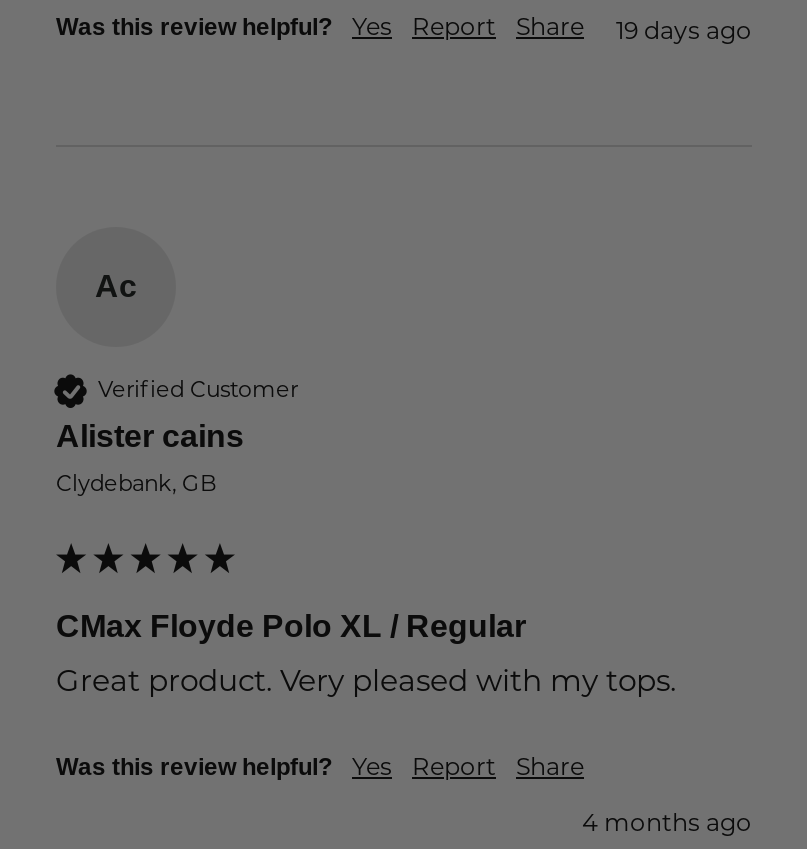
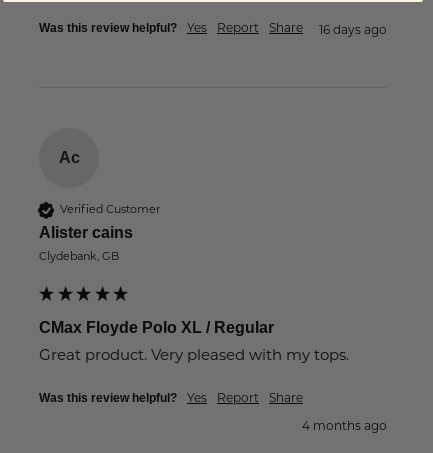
[56,9,752,45] Was this review helpful? Yes Report Share 19 days ago -> [39,19,387,37] Was this review helpful? Yes Report Share 16 days ago

